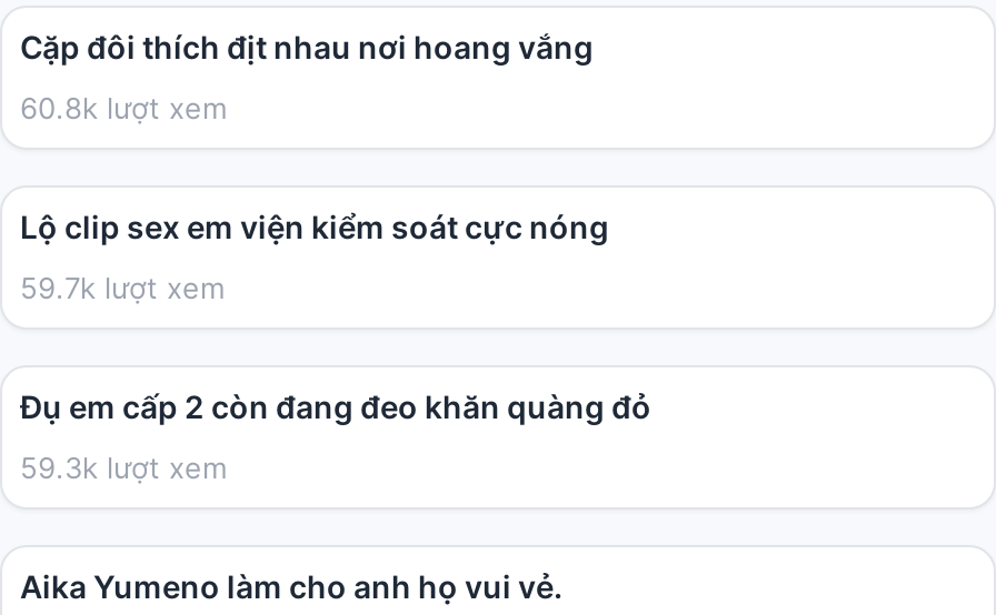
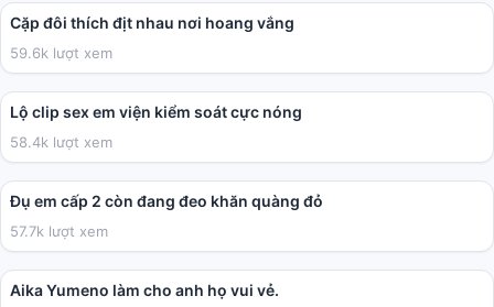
[20,90,227,125] 60.8k lượt xem -> [10,44,112,62] 59.6k lượt xem
[20,270,225,305] 59.7k lượt xem -> [10,133,112,151] 58.4k lượt xem
[20,450,227,485] 59.3k lượt xem -> [10,222,108,240] 57.7k lượt xem

